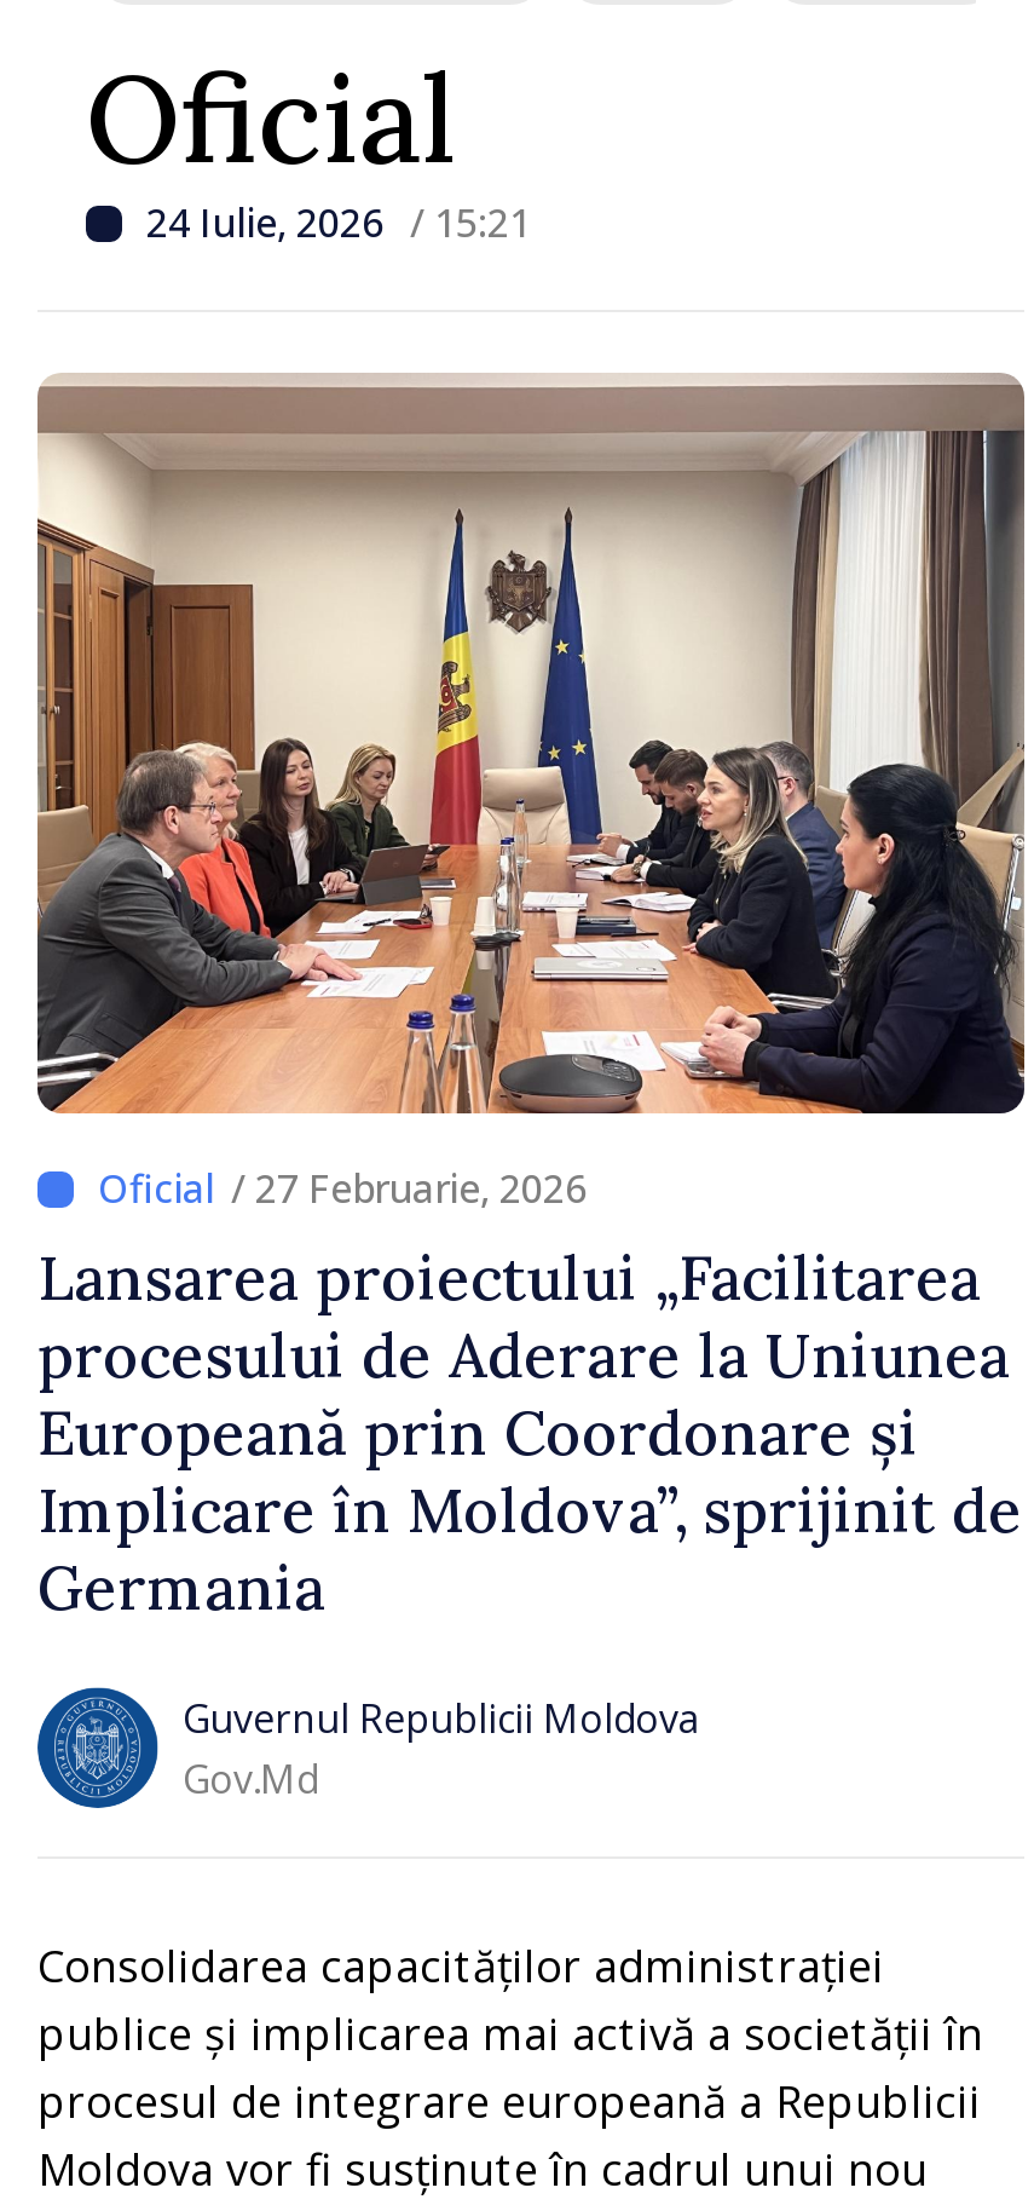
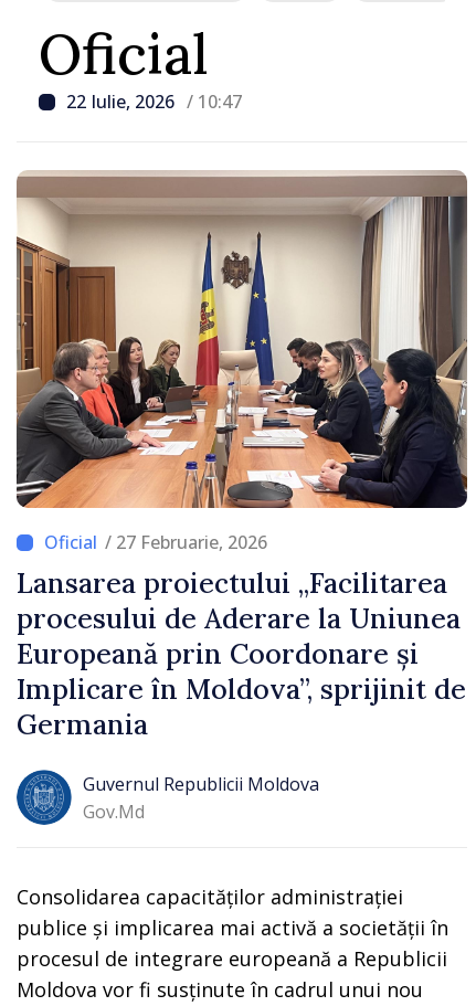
[146,196,531,249] 24 Iulie, 2026 / 15:21 -> [66,89,242,114] 22 Iulie, 2026 / 10:47

